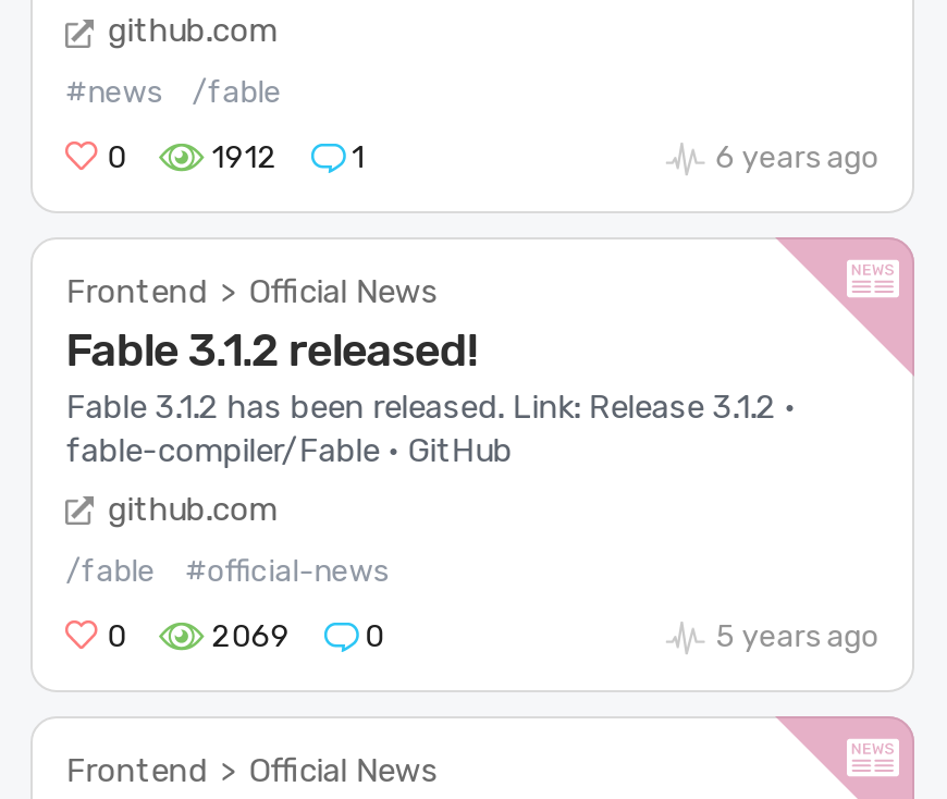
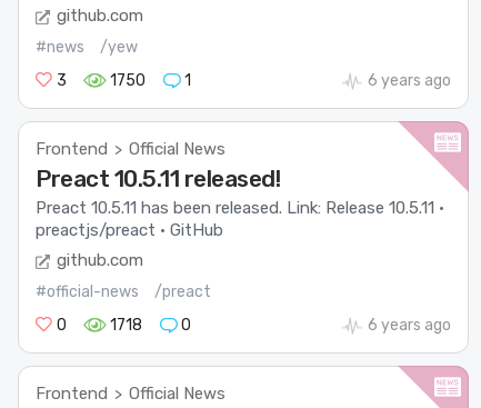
[192,74,281,111] /fable -> [100,38,138,57] /yew
[107,140,277,177] 0 | 1912 -> [57,71,146,90] 3 | 1750
[66,323,476,377] Fable 3.1.2 released! -> [36,165,280,193] Preact 10.5.11 released!
[66,388,795,428] Fable 3.1.2 has been released. Link: Release 3.1.2 · -> [36,198,445,218] Preact 10.5.11 has been released. Link: Release 10.5.11 ·
[66,432,512,471] fable-compiler/Fable · GitHub -> [36,221,224,241] preactjs/preact · GitHub
[66,553,155,590] /fable -> none
none -> [155,282,211,301] /preact
[212,618,290,655] 2069 -> [110,316,143,335] 1718
[716,618,879,655] 5 years ago -> [367,316,451,335] 6 years ago

